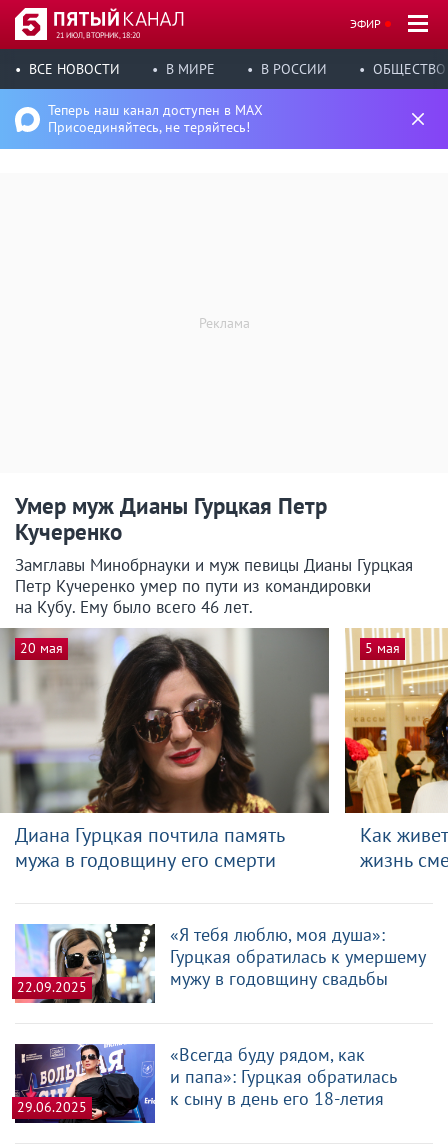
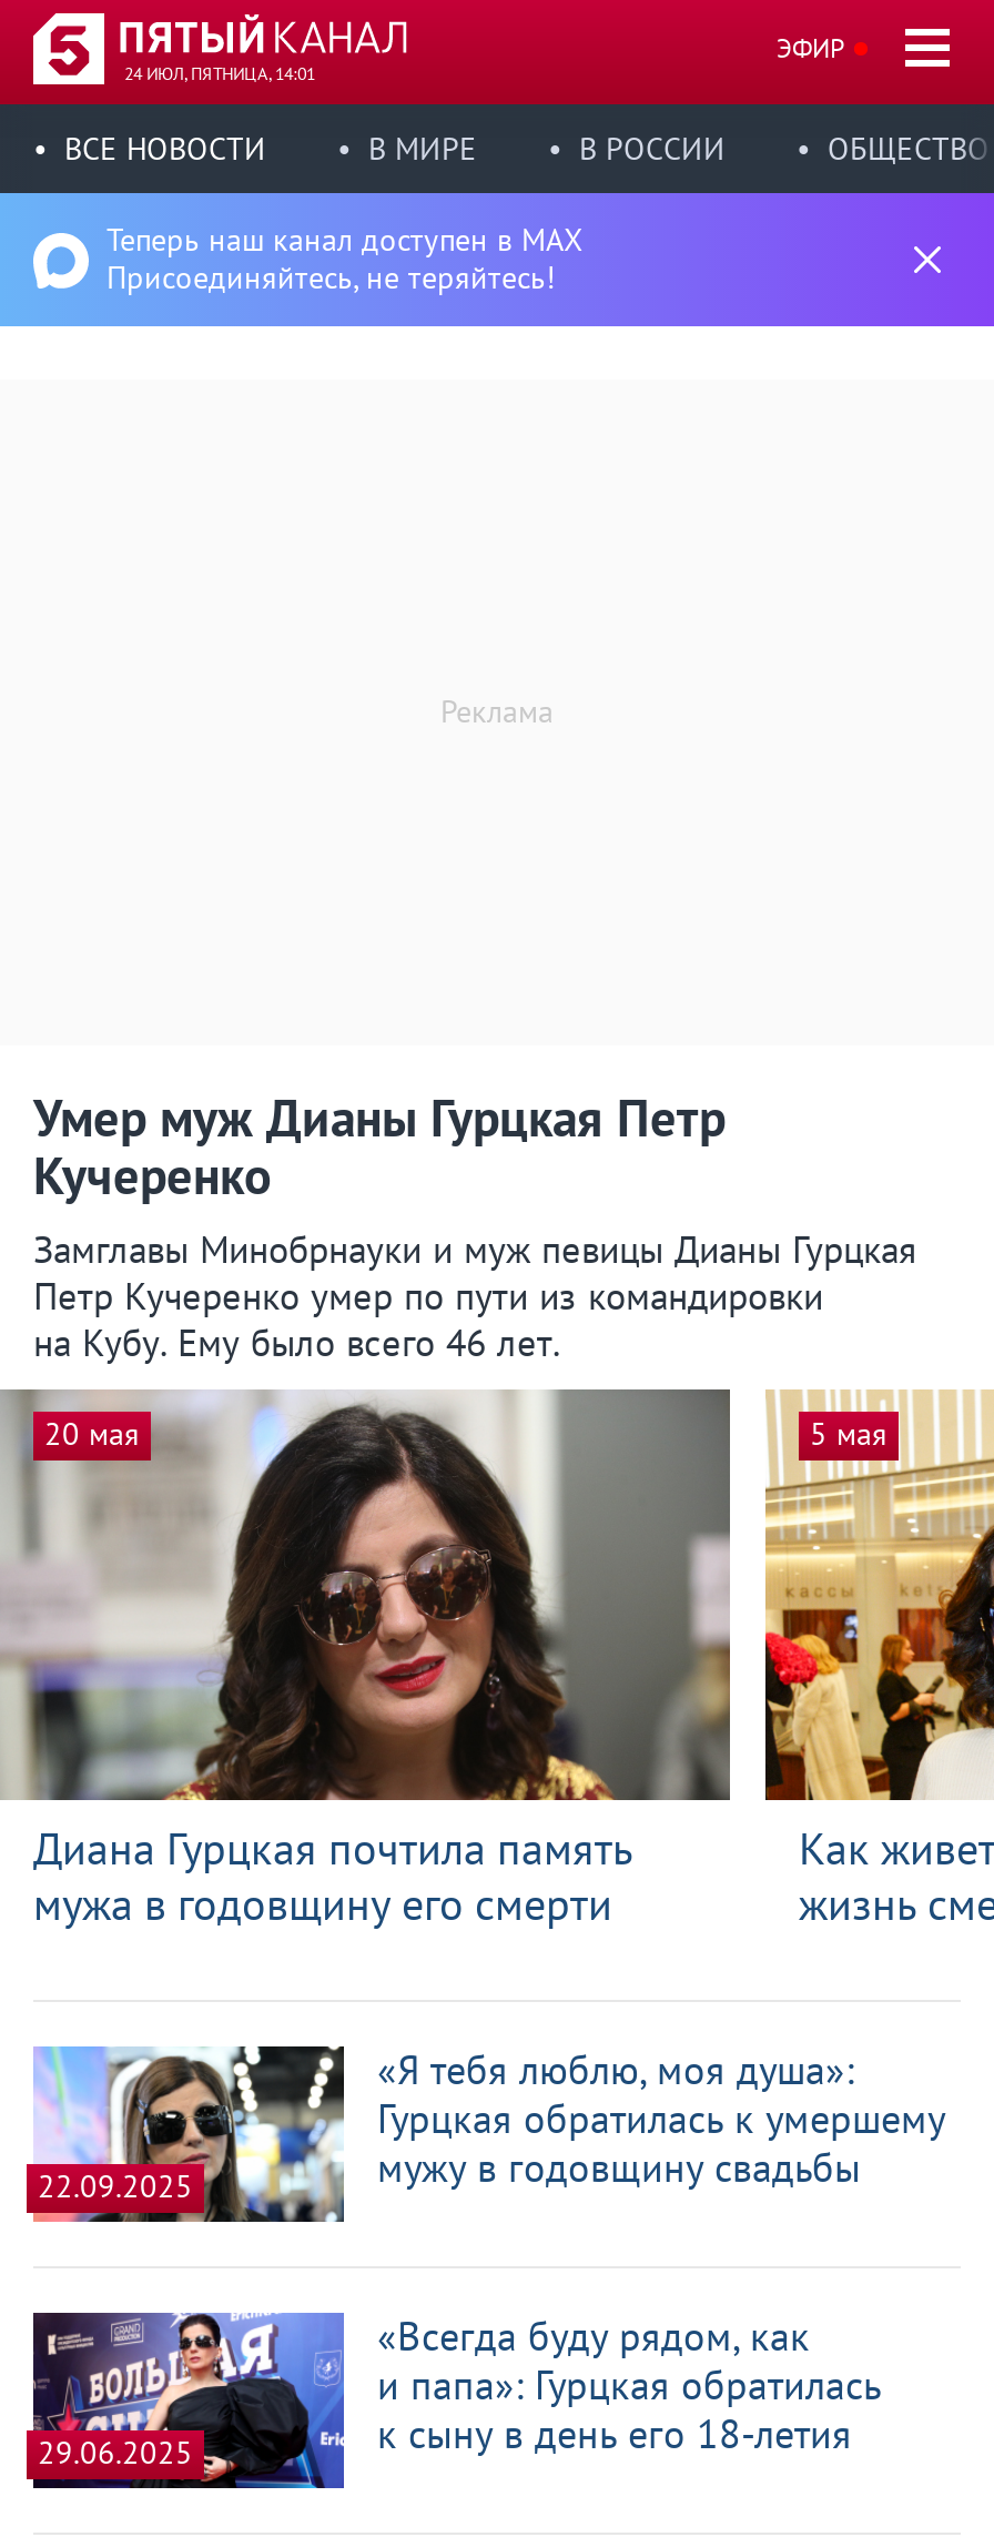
[56,30,140,40] 21 ИЮЛ, ВТОРНИК, 18:20 -> [124,62,315,84] 24 ИЮЛ, ПЯТНИЦА, 14:01

